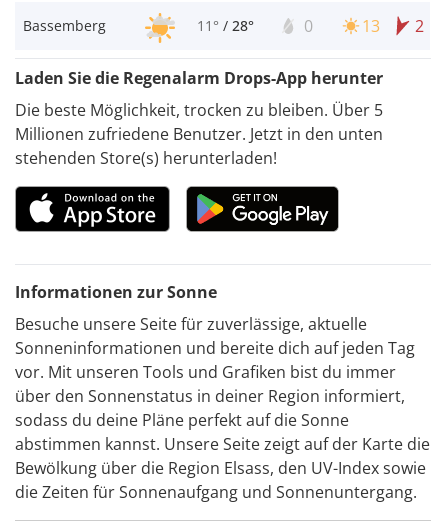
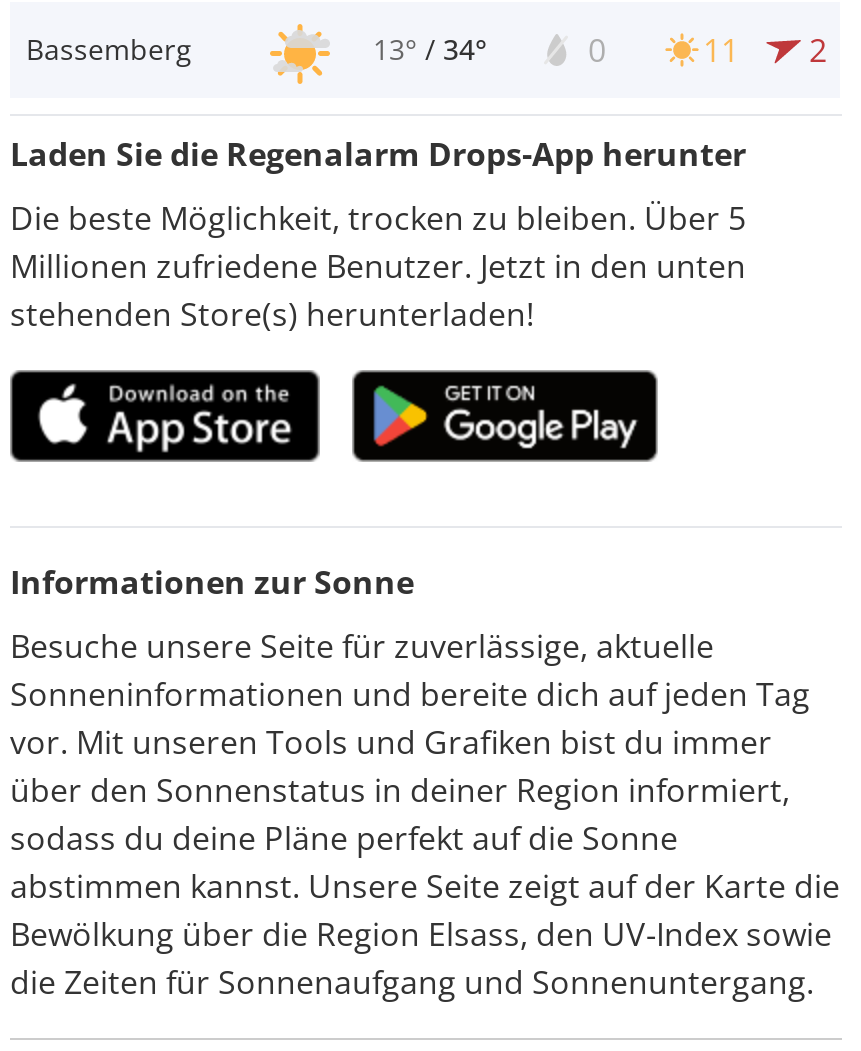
[196,16,253,35] 11° / 28° -> [373,30,487,68] 13° / 34°
[361,15,423,37] 13 2 -> [703,28,827,72] 11 2

